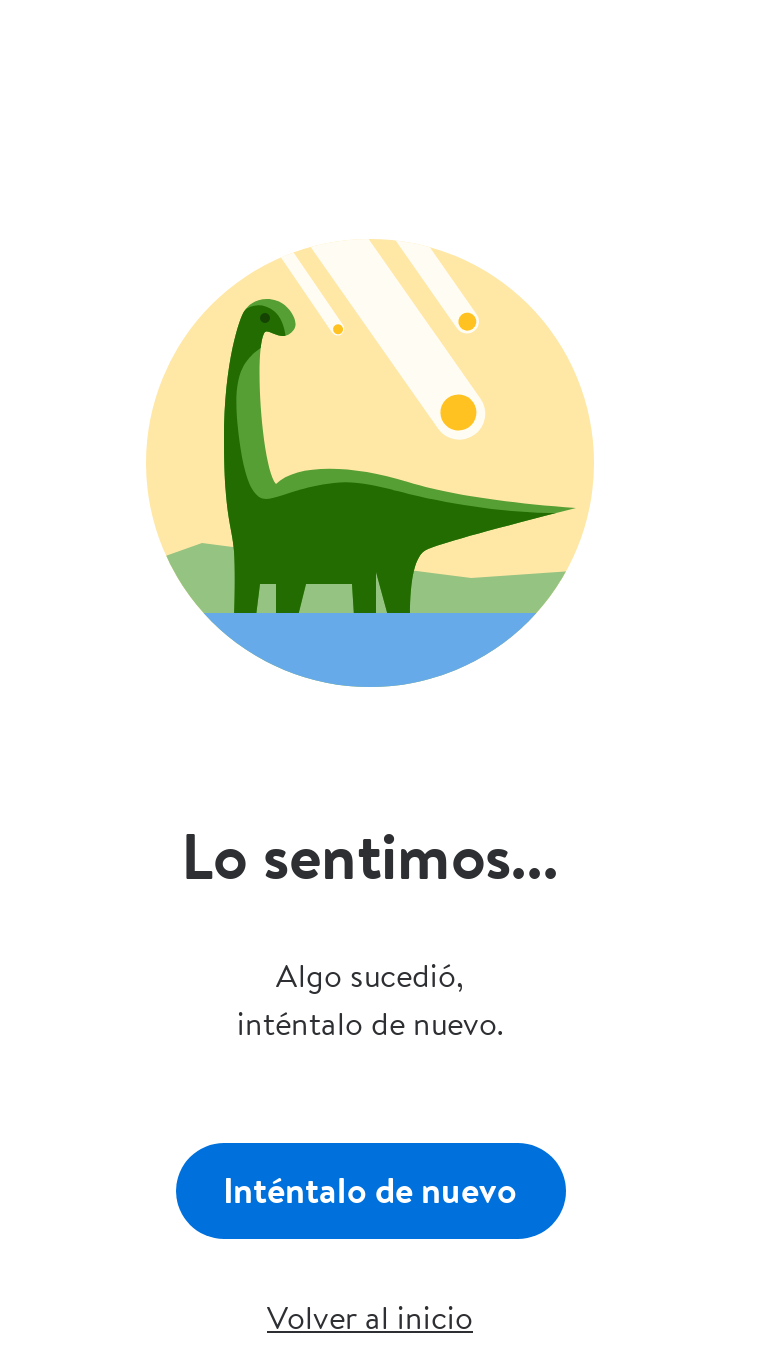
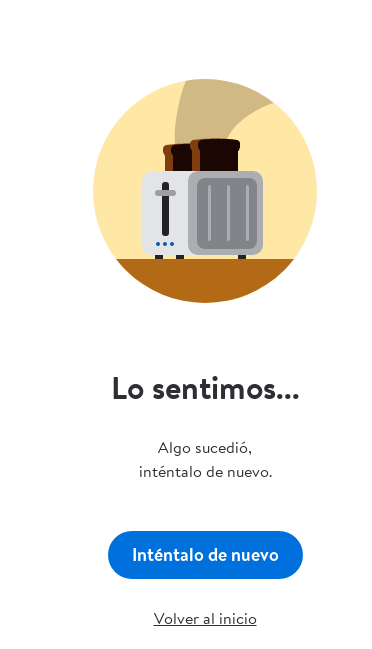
[166,241,574,689] [image] -> [104,79,304,304] [image]

